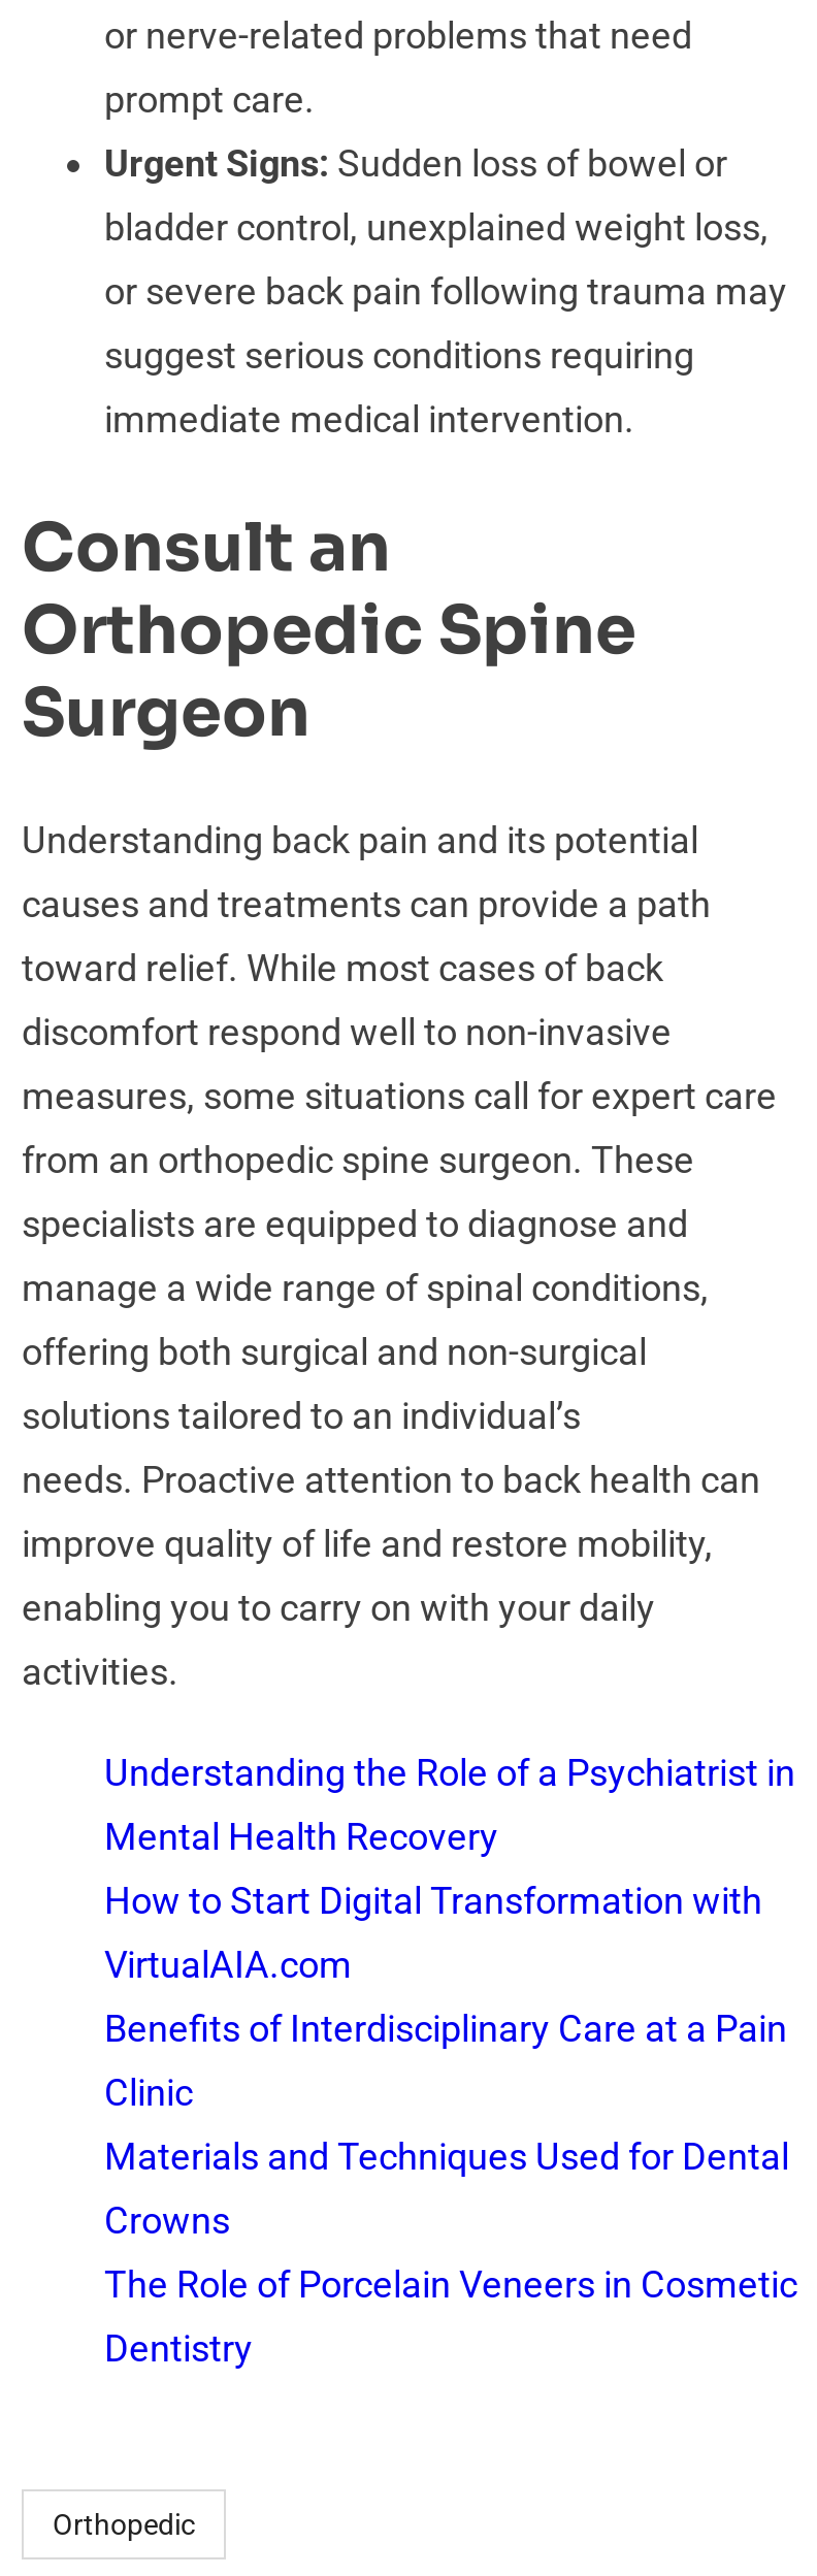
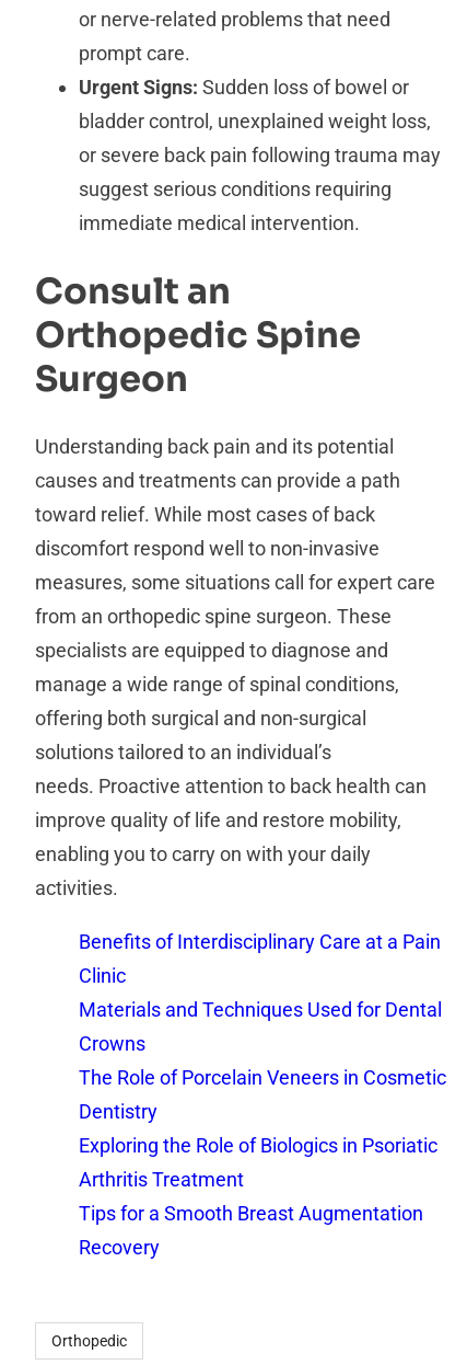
[104,1752,795,1987] Understanding the Role of a Psychiatrist in | Mental Health Recovery | How to Start Digital Transformation with | VirtualAIA.com -> none
moved [104,2007,797,2370] -> [79,931,446,1123]: Benefits of Interdisciplinary Care at a Pain | Clinic | Materials and Techniques Used for Dental | Crowns | The Role of Porcelain Veneers in Cosmetic | Dentistry
none -> [79,1134,437,1259] Exploring the Role of Biologics in Psoriatic | Arthritis Treatment | Tips for a Smooth Breast Augmentation | Recovery

